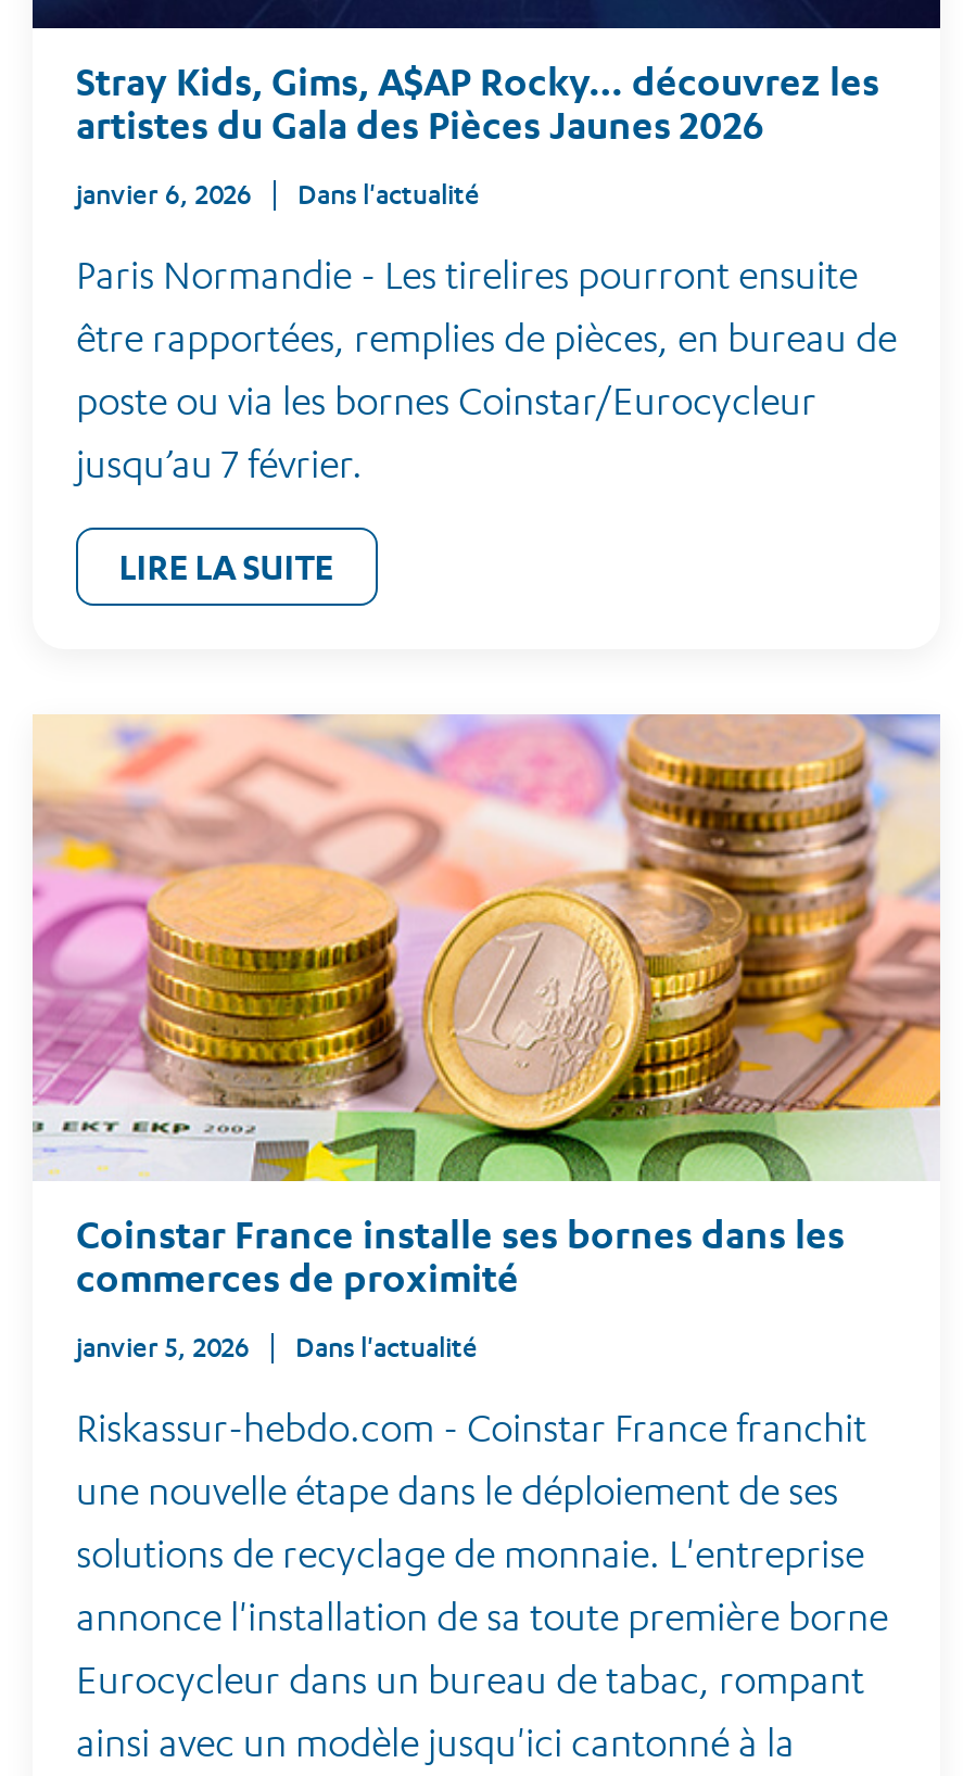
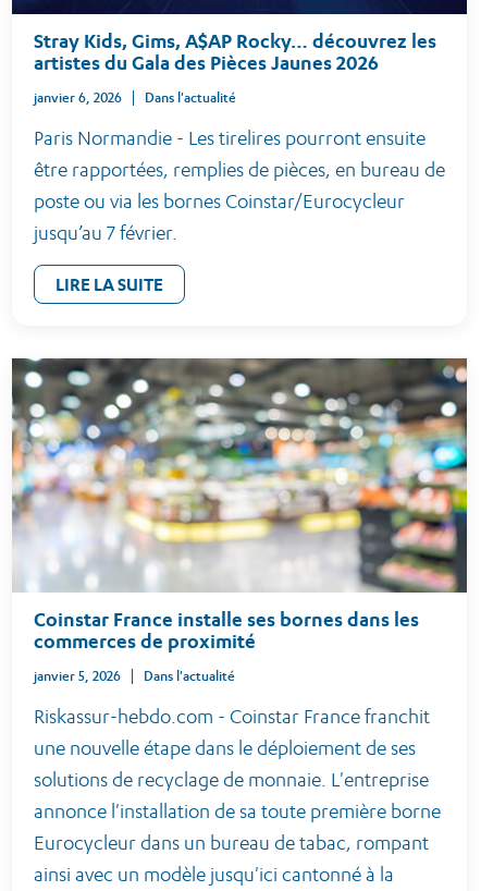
[30,712,942,1183] [image] -> [11,357,468,594] [image]

